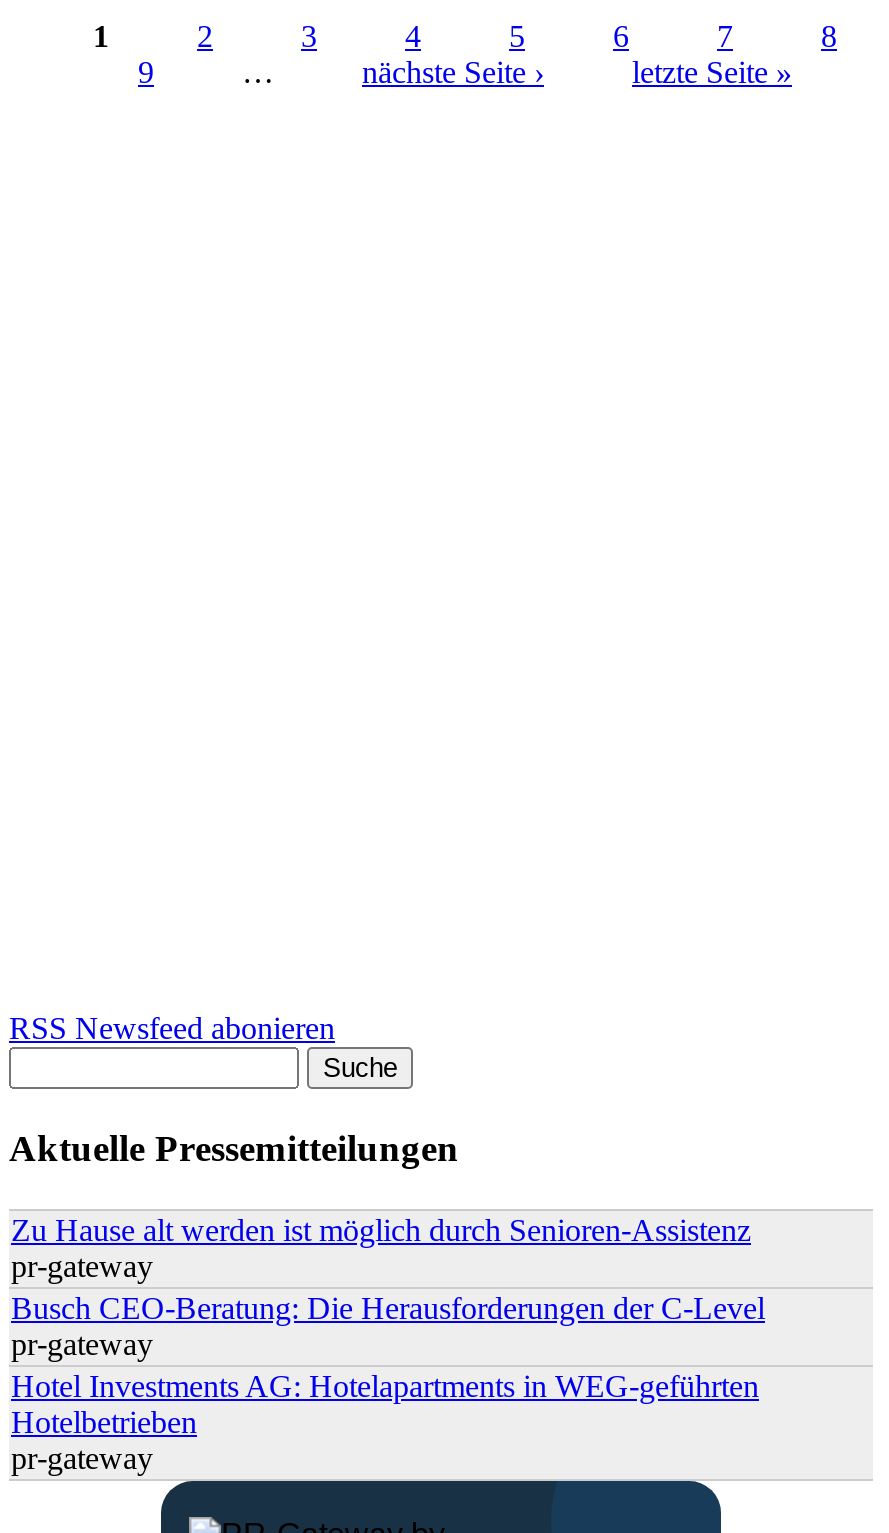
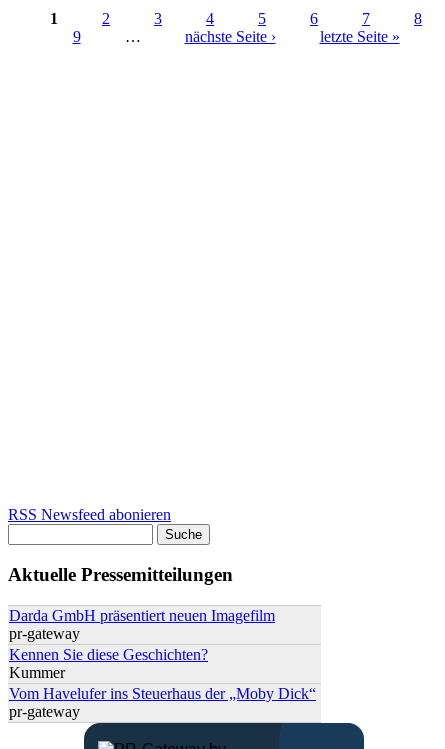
[11,1213,751,1247] Zu Hause alt werden ist möglich durch Senioren-Assistenz -> [9,607,275,624] Darda GmbH präsentiert neuen Imagefilm
[11,1291,765,1439] Busch CEO-Beratung: Die Herausforderungen der C-Level | pr-gateway | Hotel Investments AG: Hotelapartments in WEG-geführten | Hotelbetrieben -> [9,646,316,702] Kennen Sie diese Geschichten? | Kummer | Vom Havelufer ins Steuerhaus der „Moby Dick“

